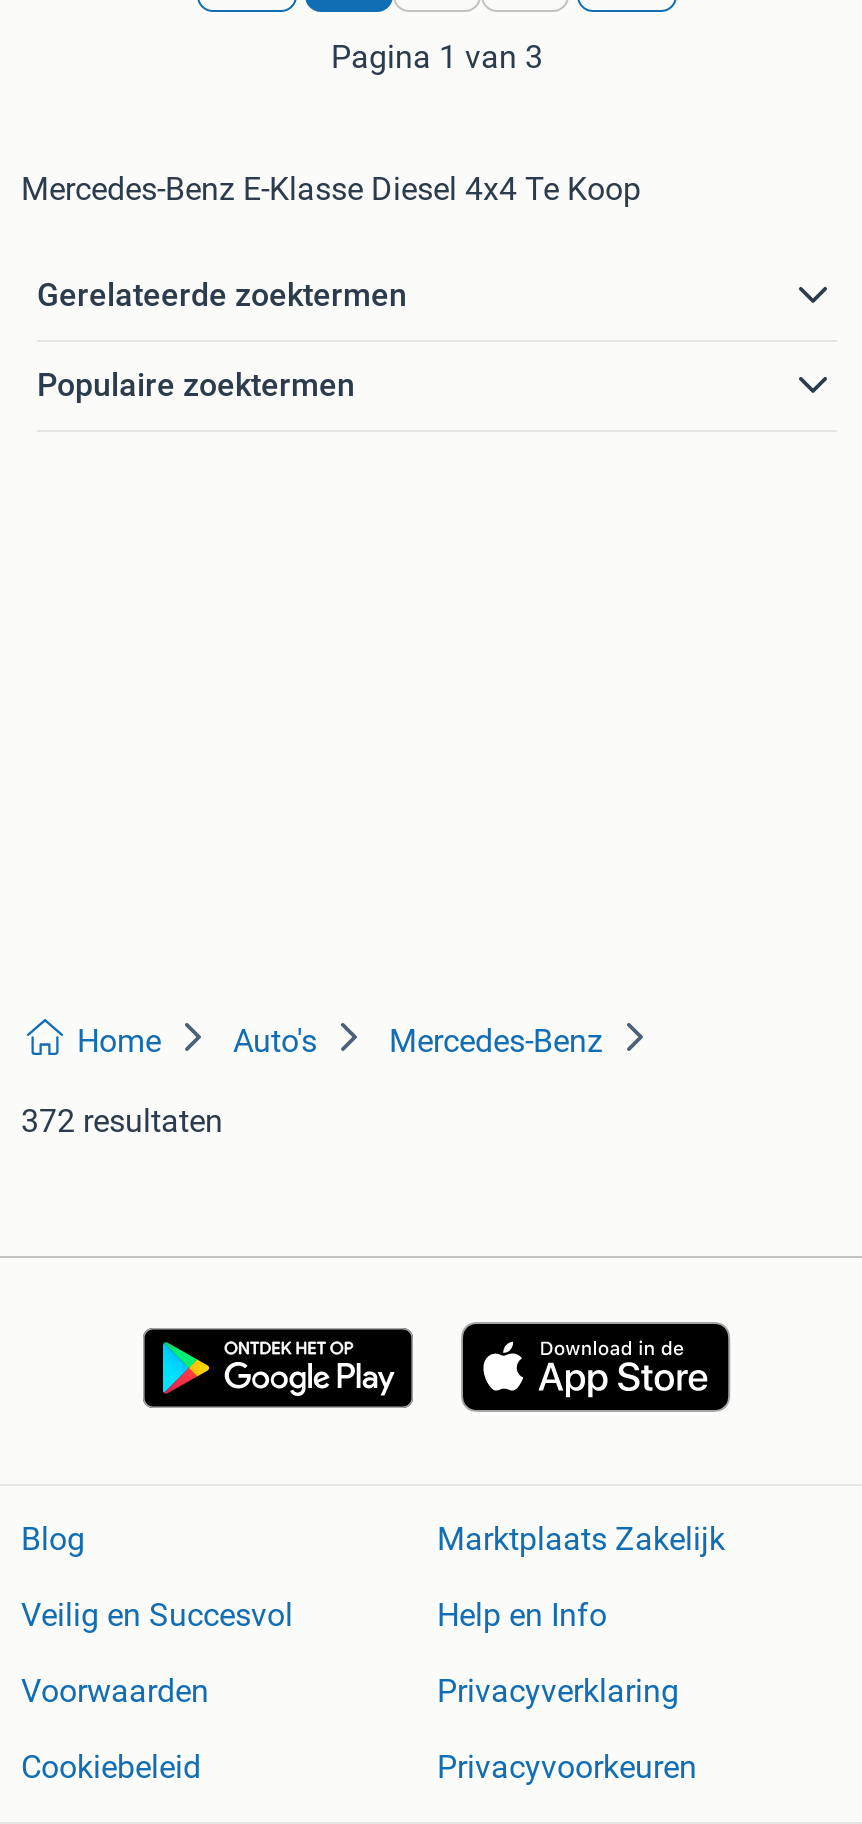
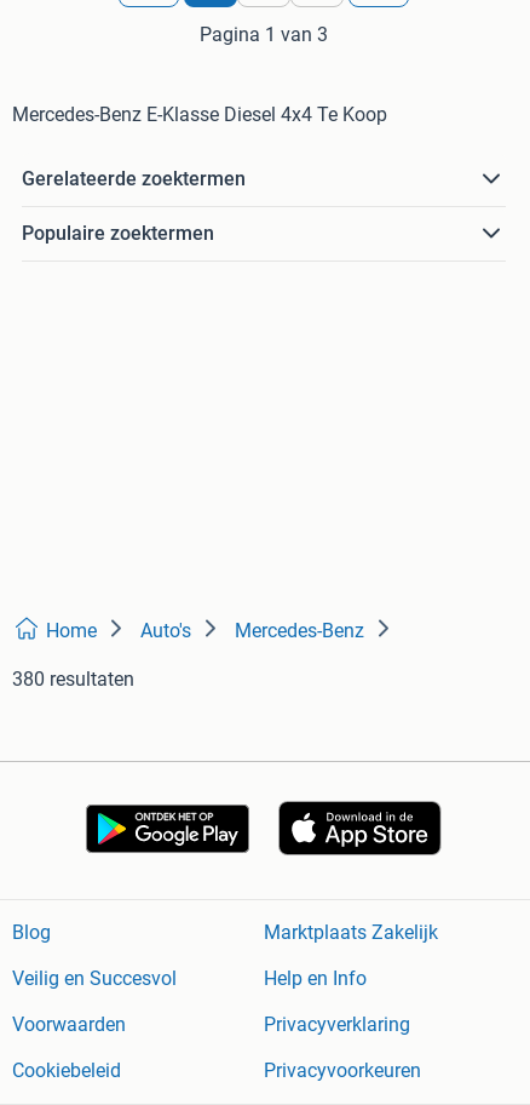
[21,1102,223,1140] 372 resultaten -> [12,668,134,691] 380 resultaten

